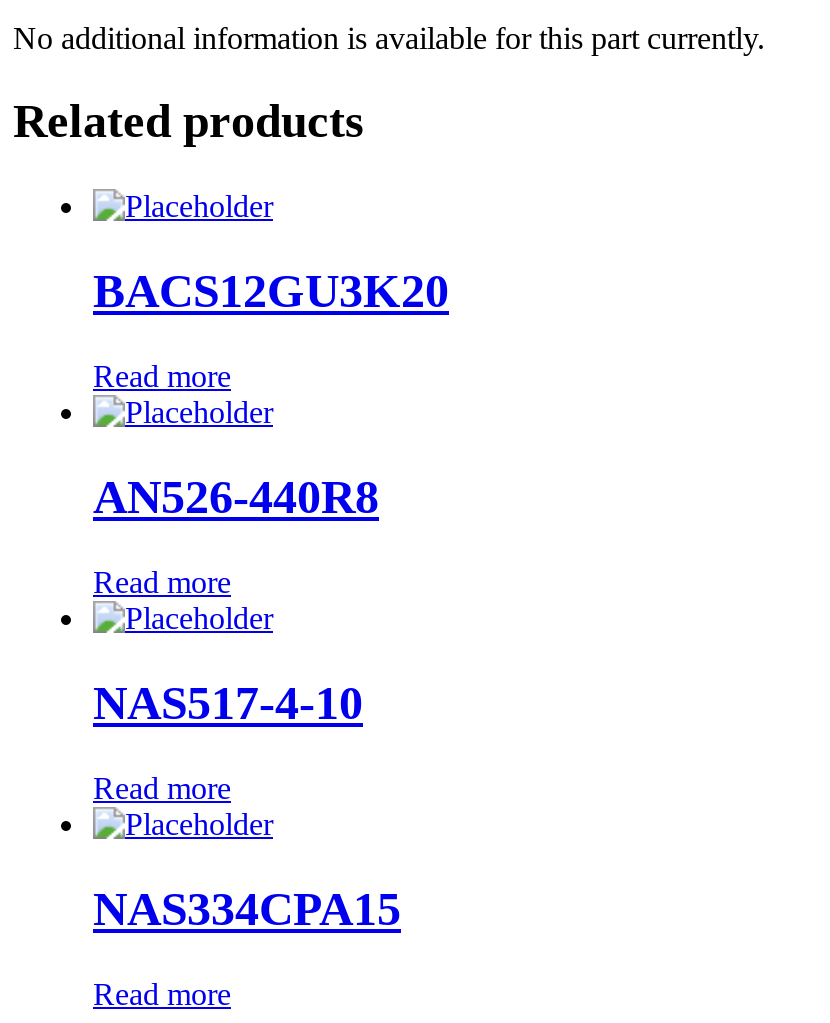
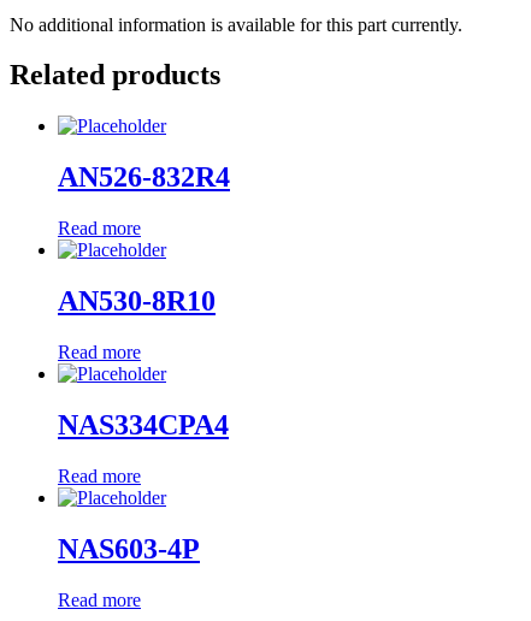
[93,265,449,317] BACS12GU3K20 -> [58,162,230,193] AN526-832R4
[93,471,379,523] AN526-440R8 -> [58,285,216,317] AN530-8R10
[93,677,363,729] NAS517-4-10 -> [58,409,229,440] NAS334CPA4
[93,882,401,934] NAS334CPA15 -> [58,533,200,564] NAS603-4P

